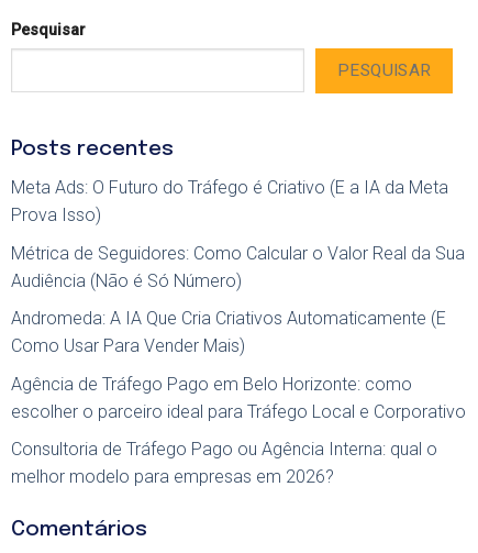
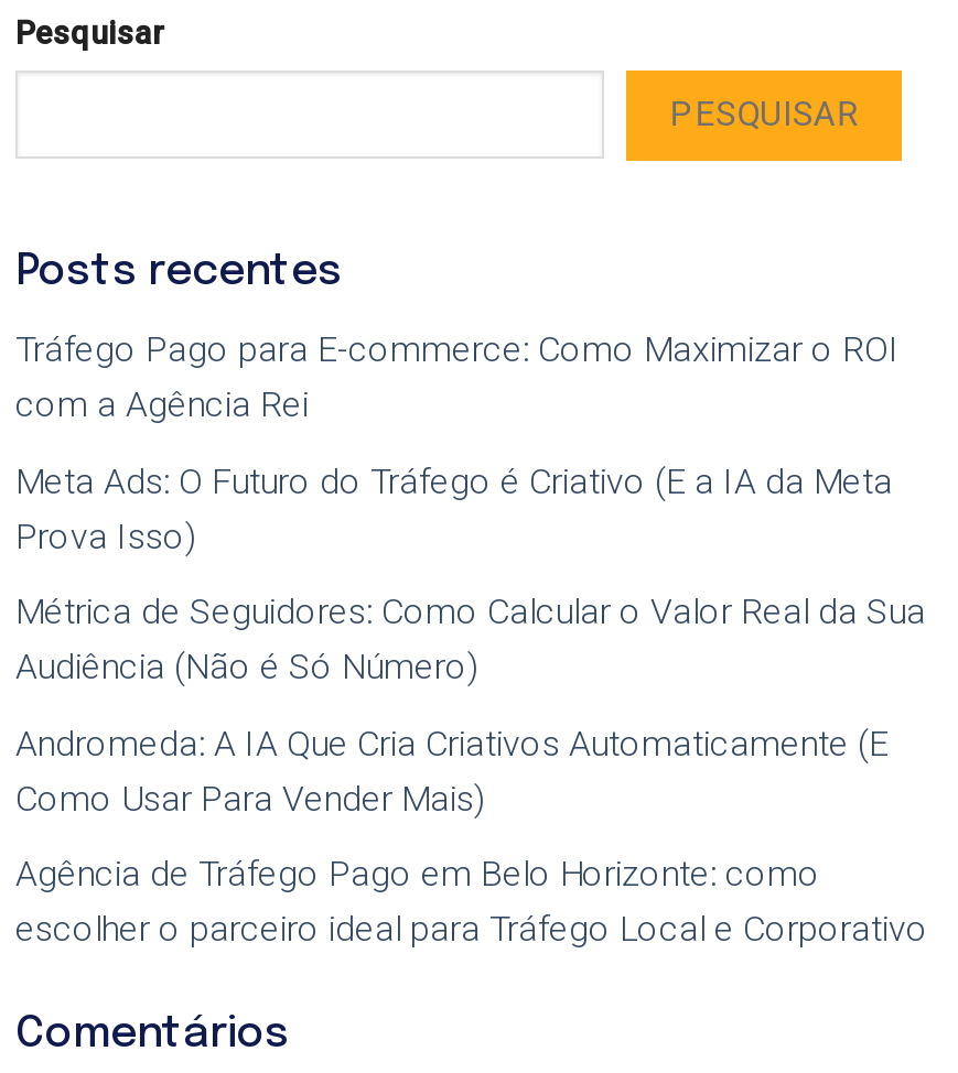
none -> [15,328,900,425] Tráfego Pago para E-commerce: Como Maximizar o ROI | com a Agência Rei
moved [11,177,466,422] -> [15,460,928,950]: Meta Ads: O Futuro do Tráfego é Criativo (E a IA da Meta | Prova Isso) | Métrica de Seguidores: Como Calcular o Valor Real da Sua | Audiência (Não é Só Número) | Andromeda: A IA Que Cria Criativos Automaticamente (E | Como Usar Para Vender Mais) | Agência de Tráfego Pago em Belo Horizonte: como | escolher o parceiro ideal para Tráfego Local e Corporativo
[11,439,437,487] Consultoria de Tráfego Pago ou Agência Interna: qual o | melhor modelo para empresas em 2026? -> none

